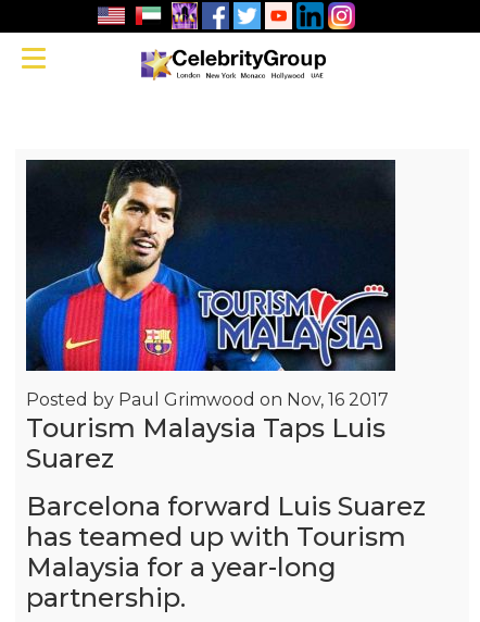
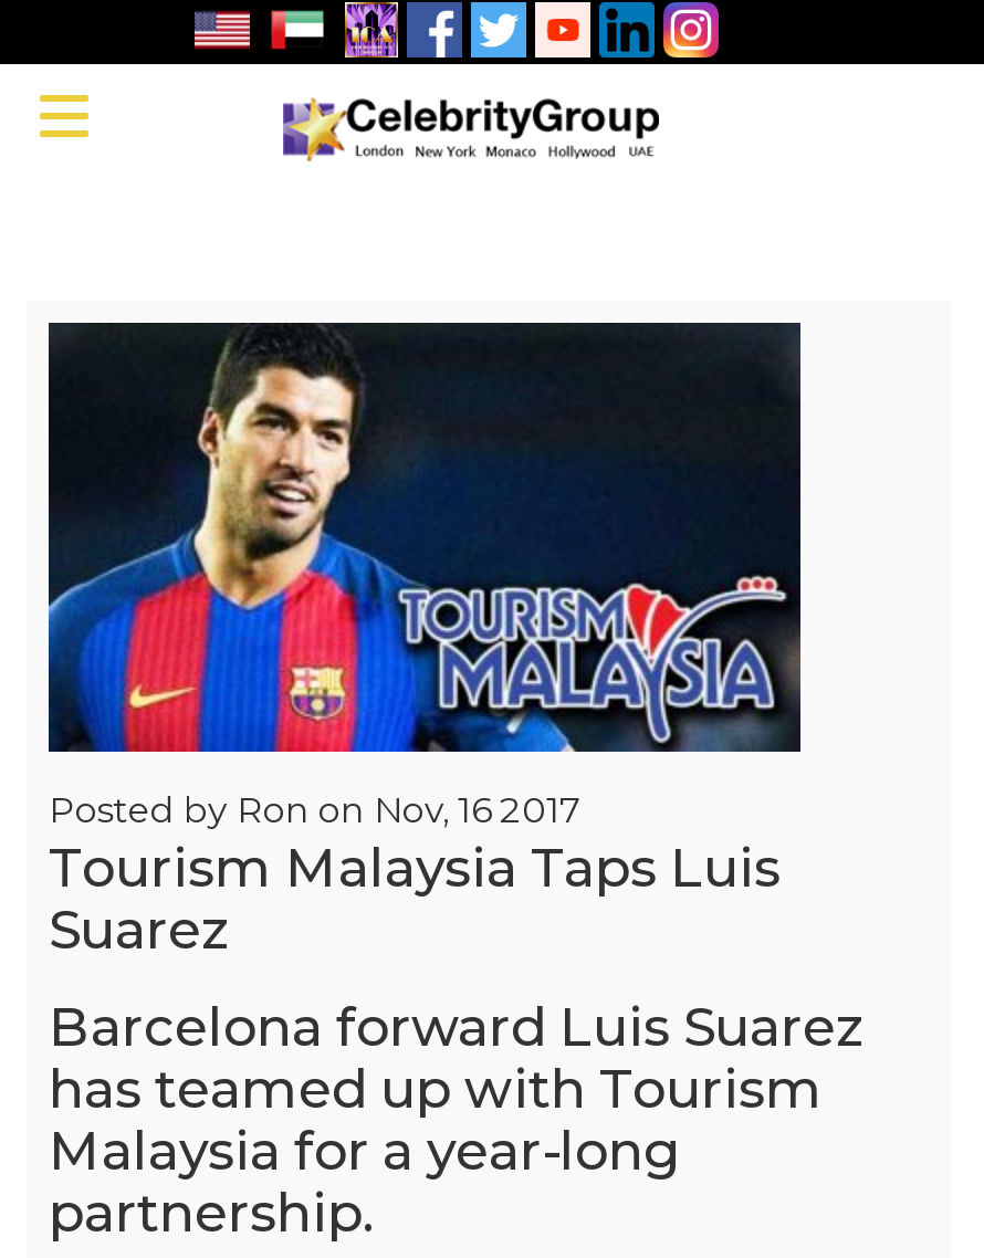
[26,389,389,410] Posted by Paul Grimwood on Nov, 16 2017 -> [49,789,582,831] Posted by Ron on Nov, 16 2017

